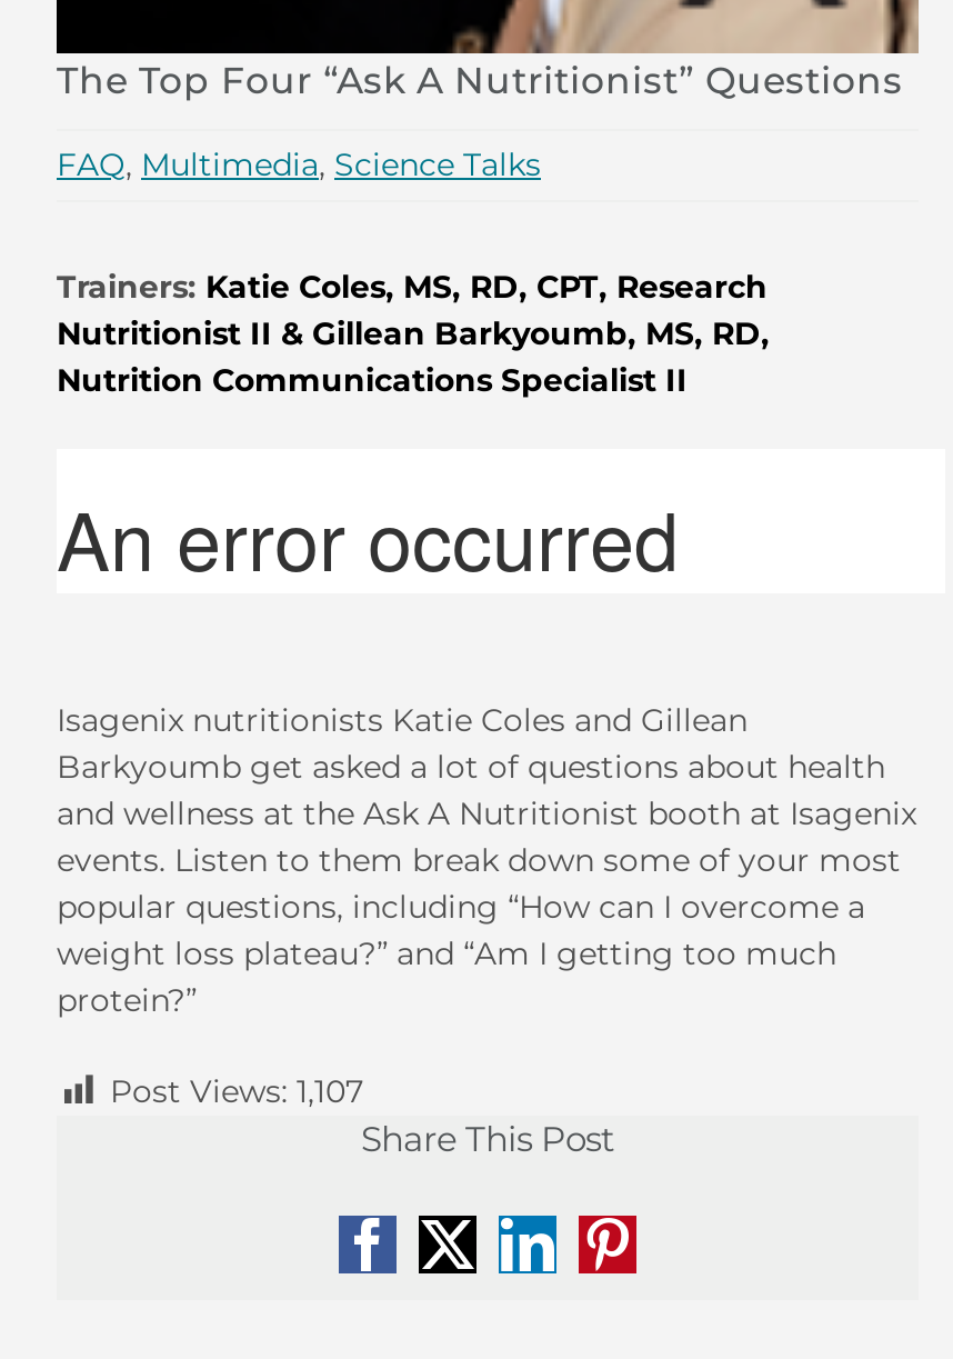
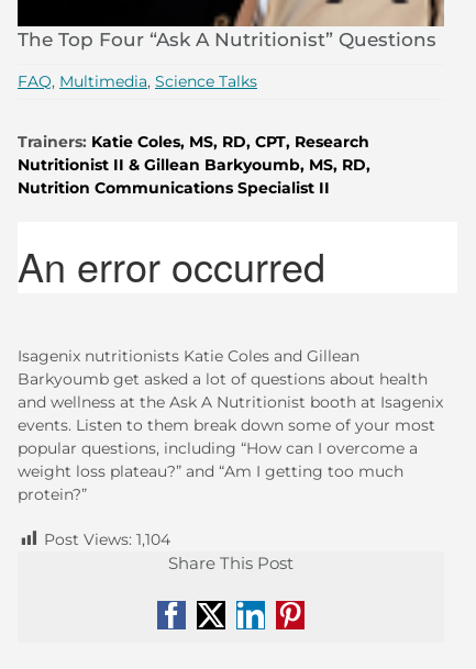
[110,1071,363,1111] Post Views: 1,107 -> [44,529,170,549] Post Views: 1,104

